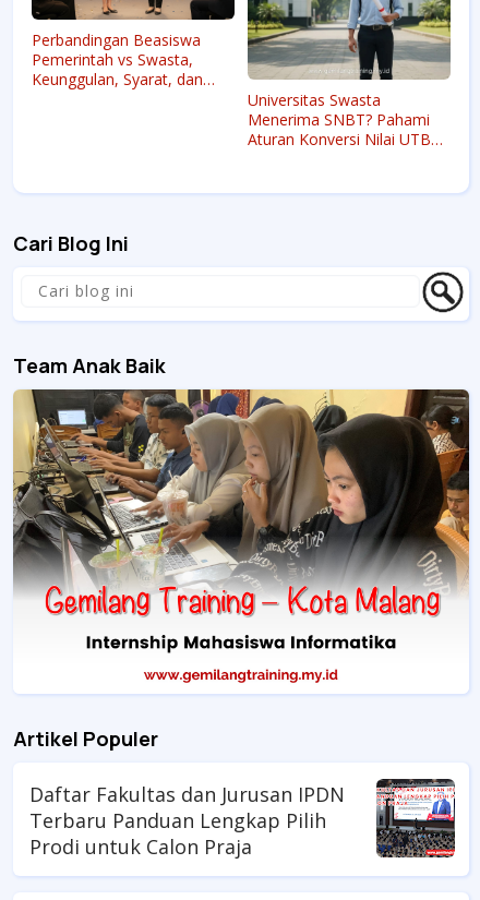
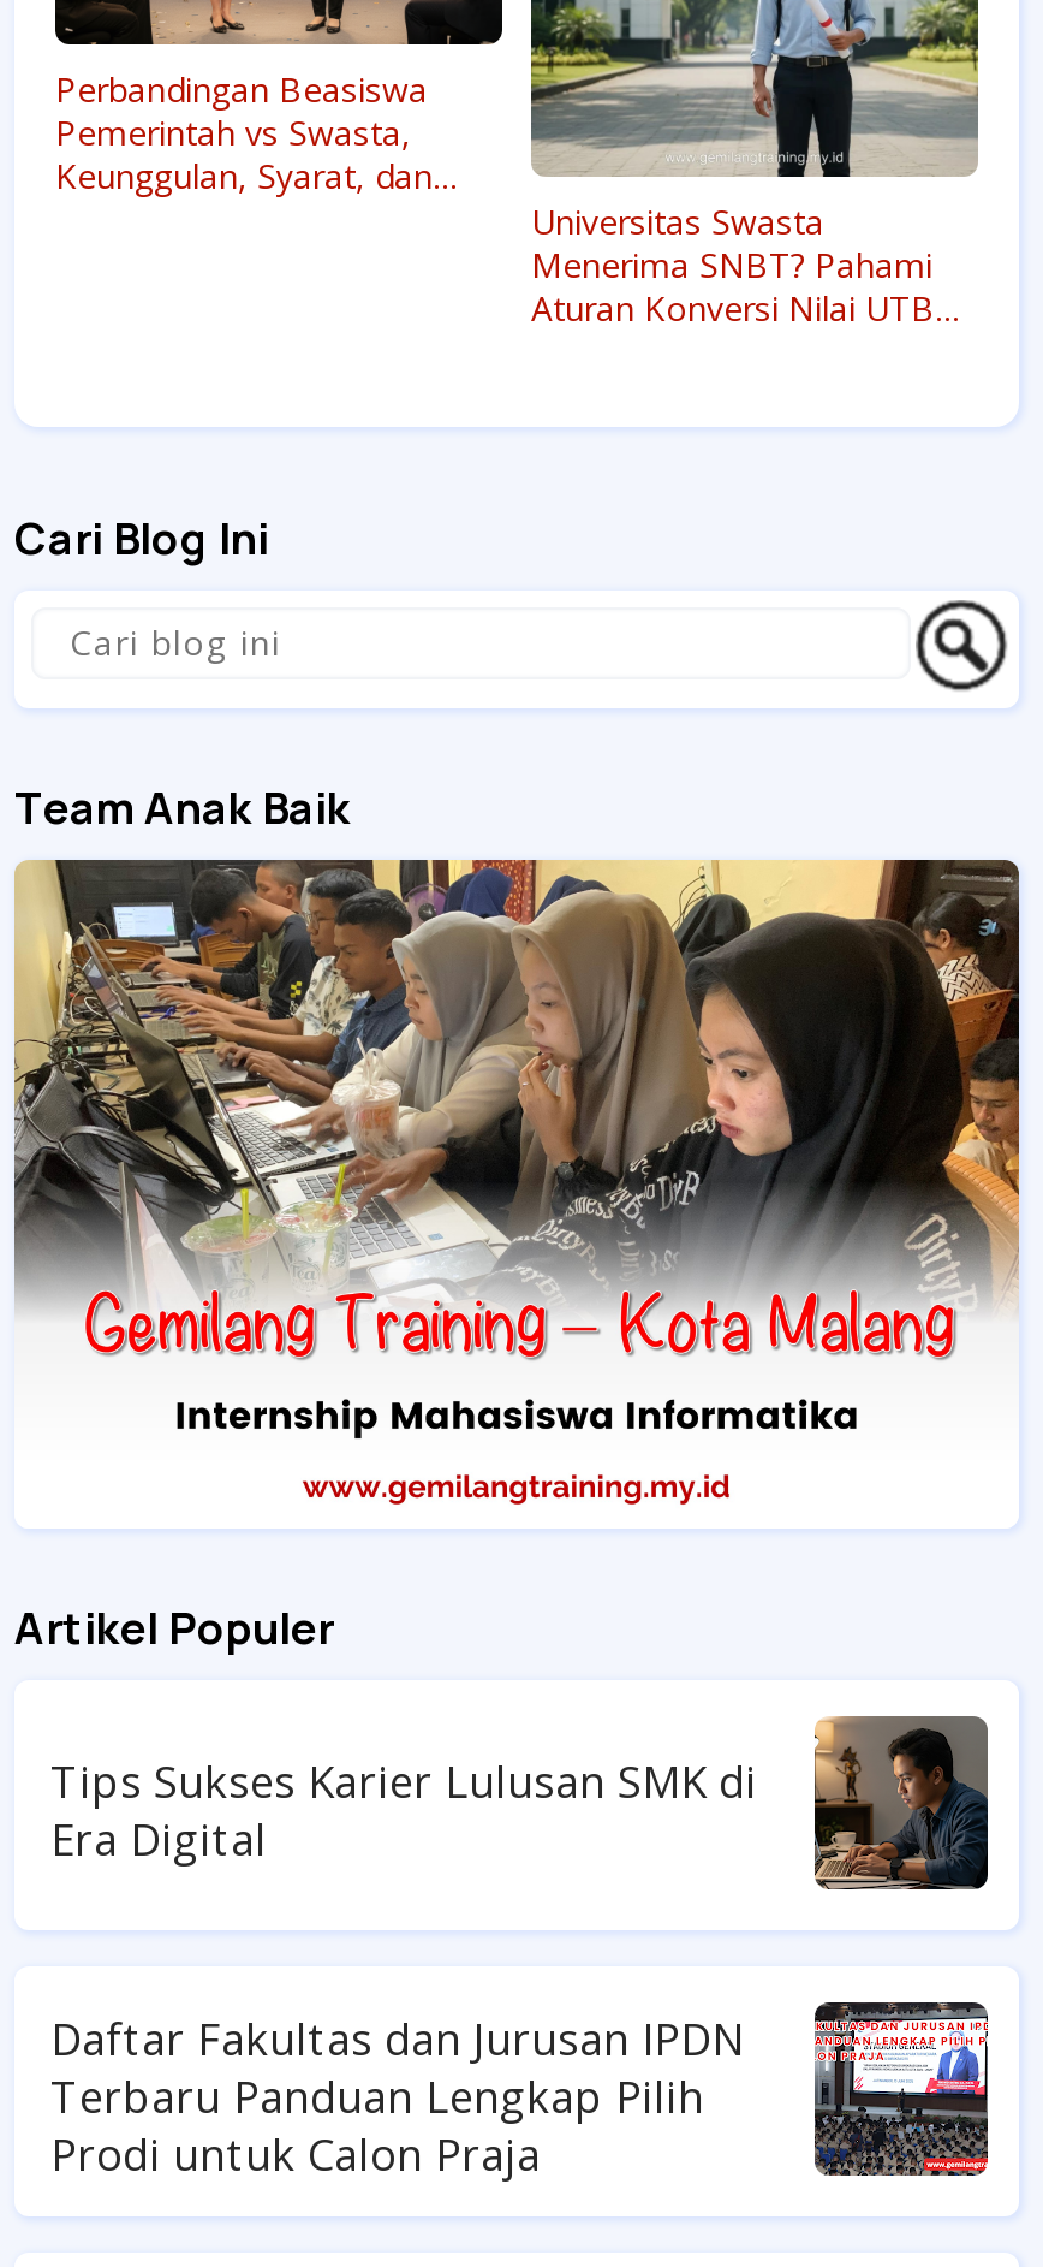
none -> [50,1717,990,1891] [image] | Tips Sukses Karier Lulusan SMK di | Era Digital

